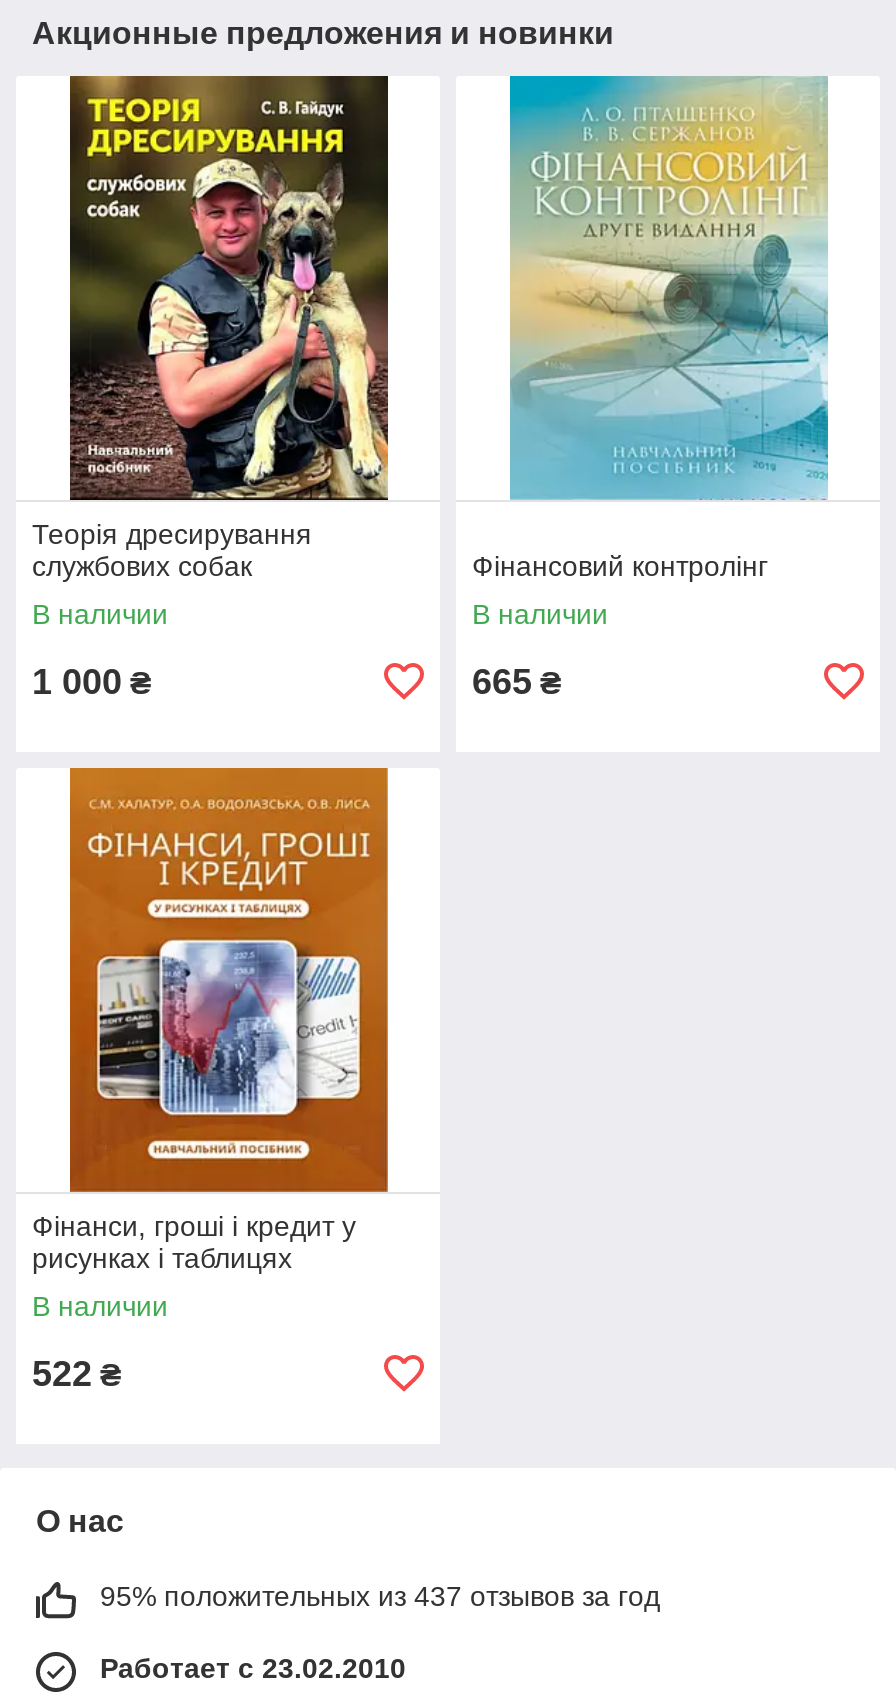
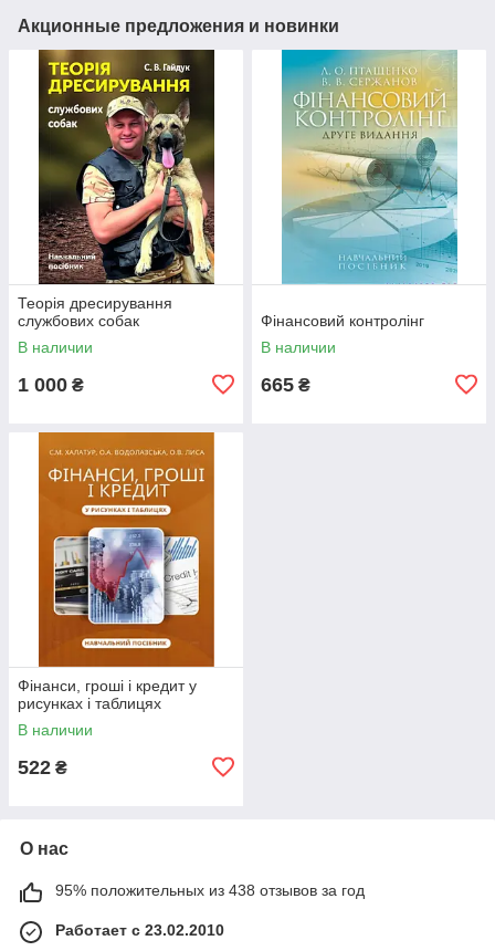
[100,1580,660,1612] 95% положительных из 437 отзывов за год -> [55,881,365,899] 95% положительных из 438 отзывов за год

